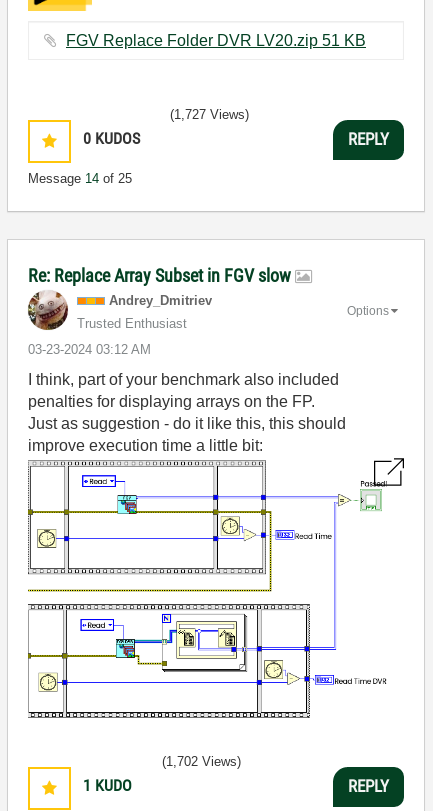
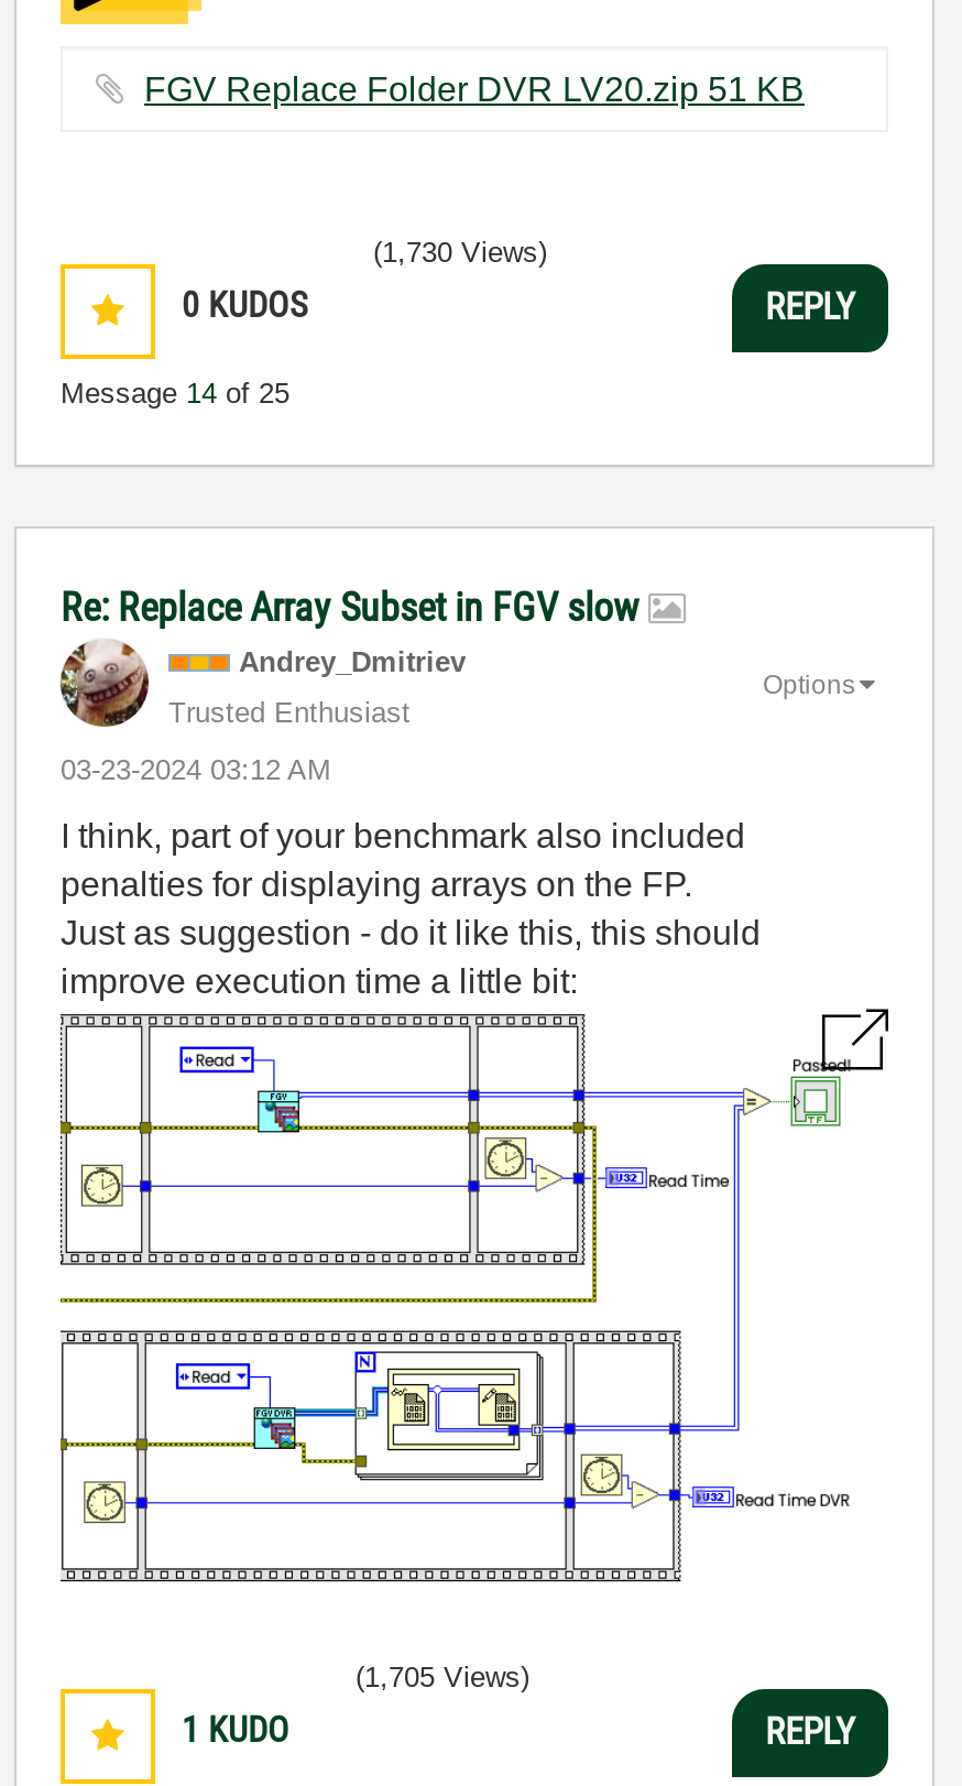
[170,107,249,122] (1,727 Views) -> [373,235,547,268] (1,730 Views)
[162,754,241,769] (1,702 Views) -> [356,1660,529,1693] (1,705 Views)

